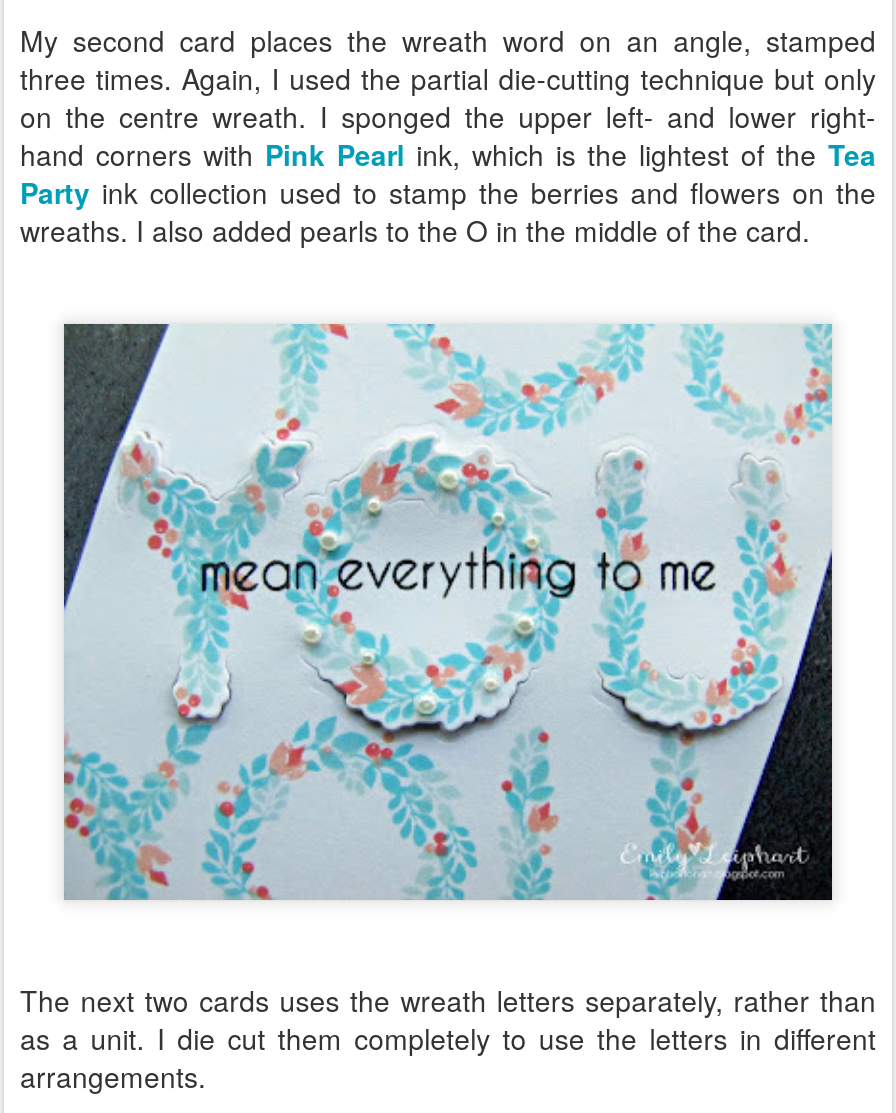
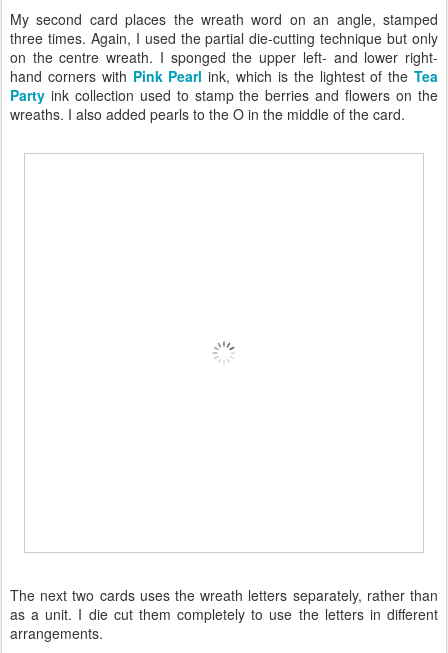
[62,322,836,904] [image] -> none

